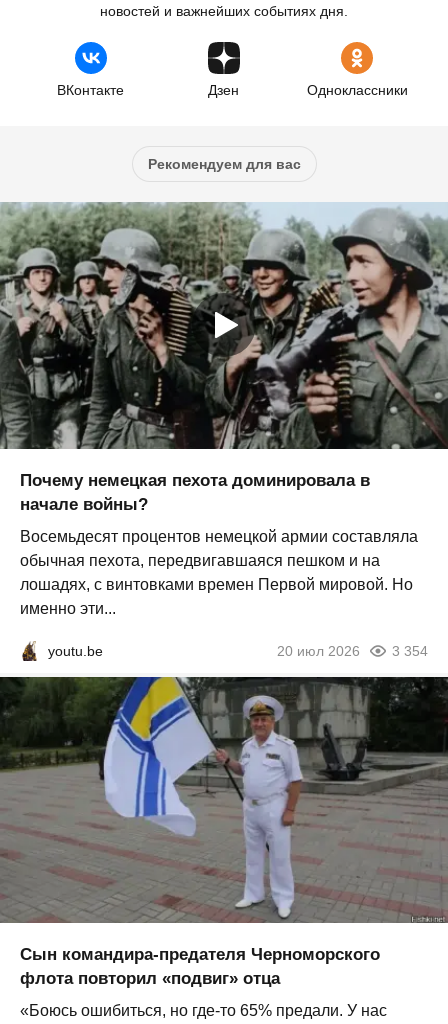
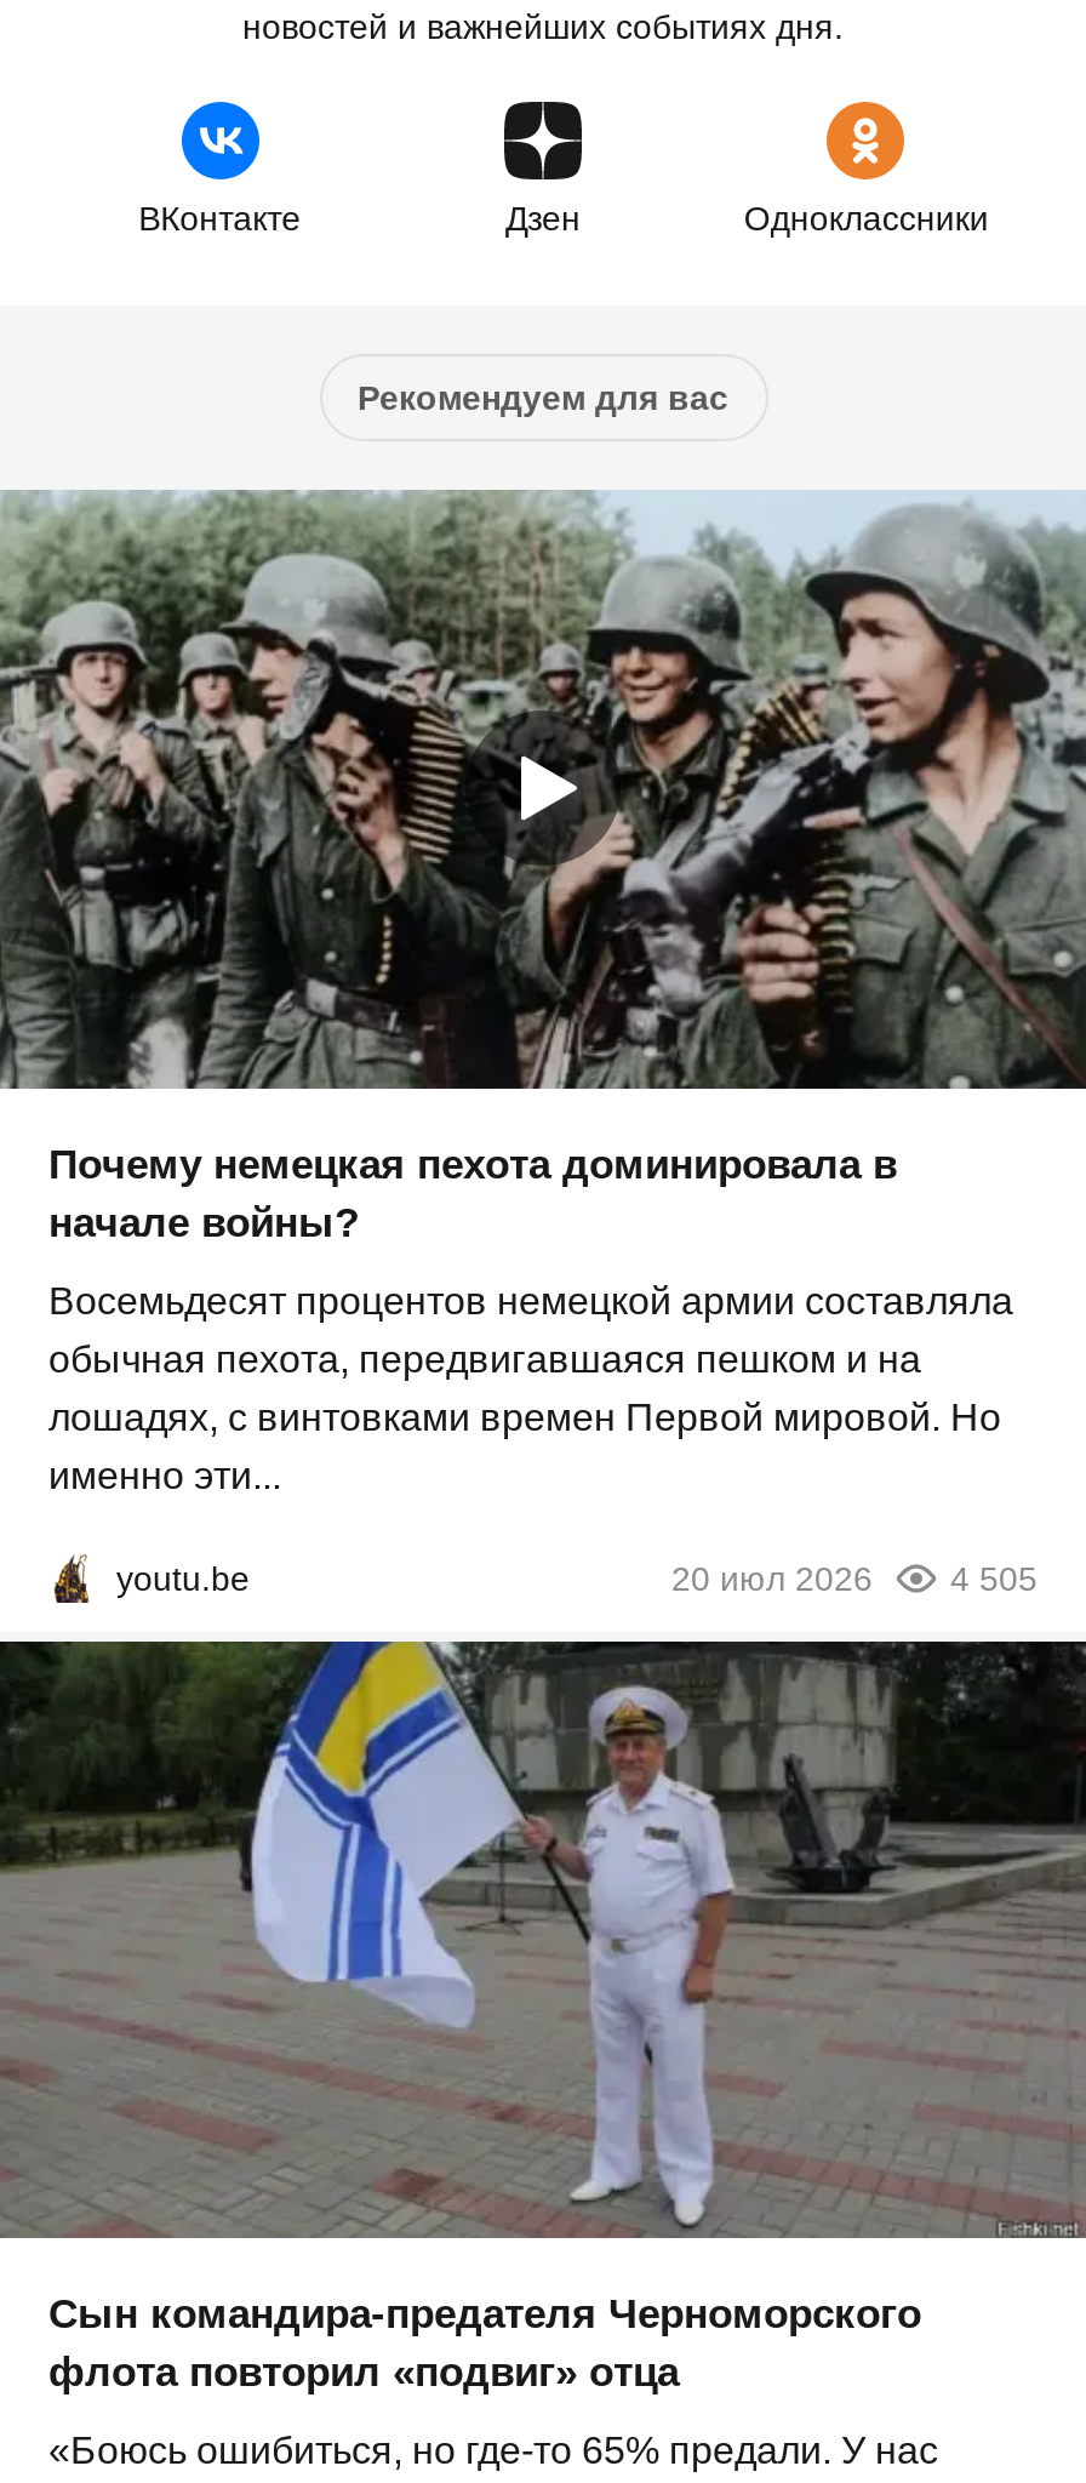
[277,642,428,658] 20 июл 2026 3 354 -> [671,1558,1038,1597] 20 июл 2026 4 505

